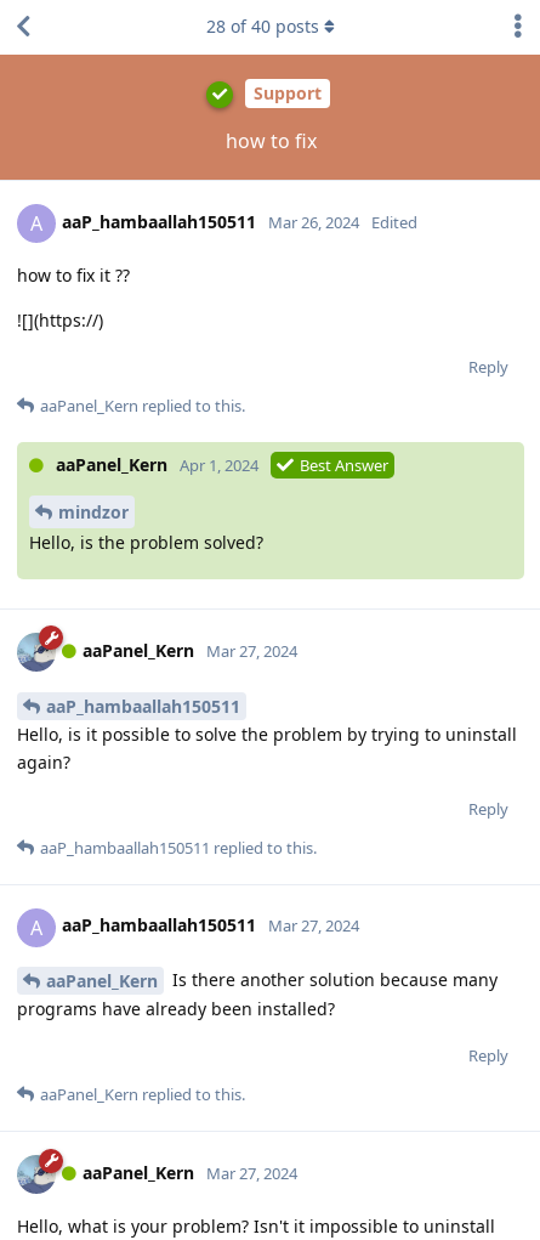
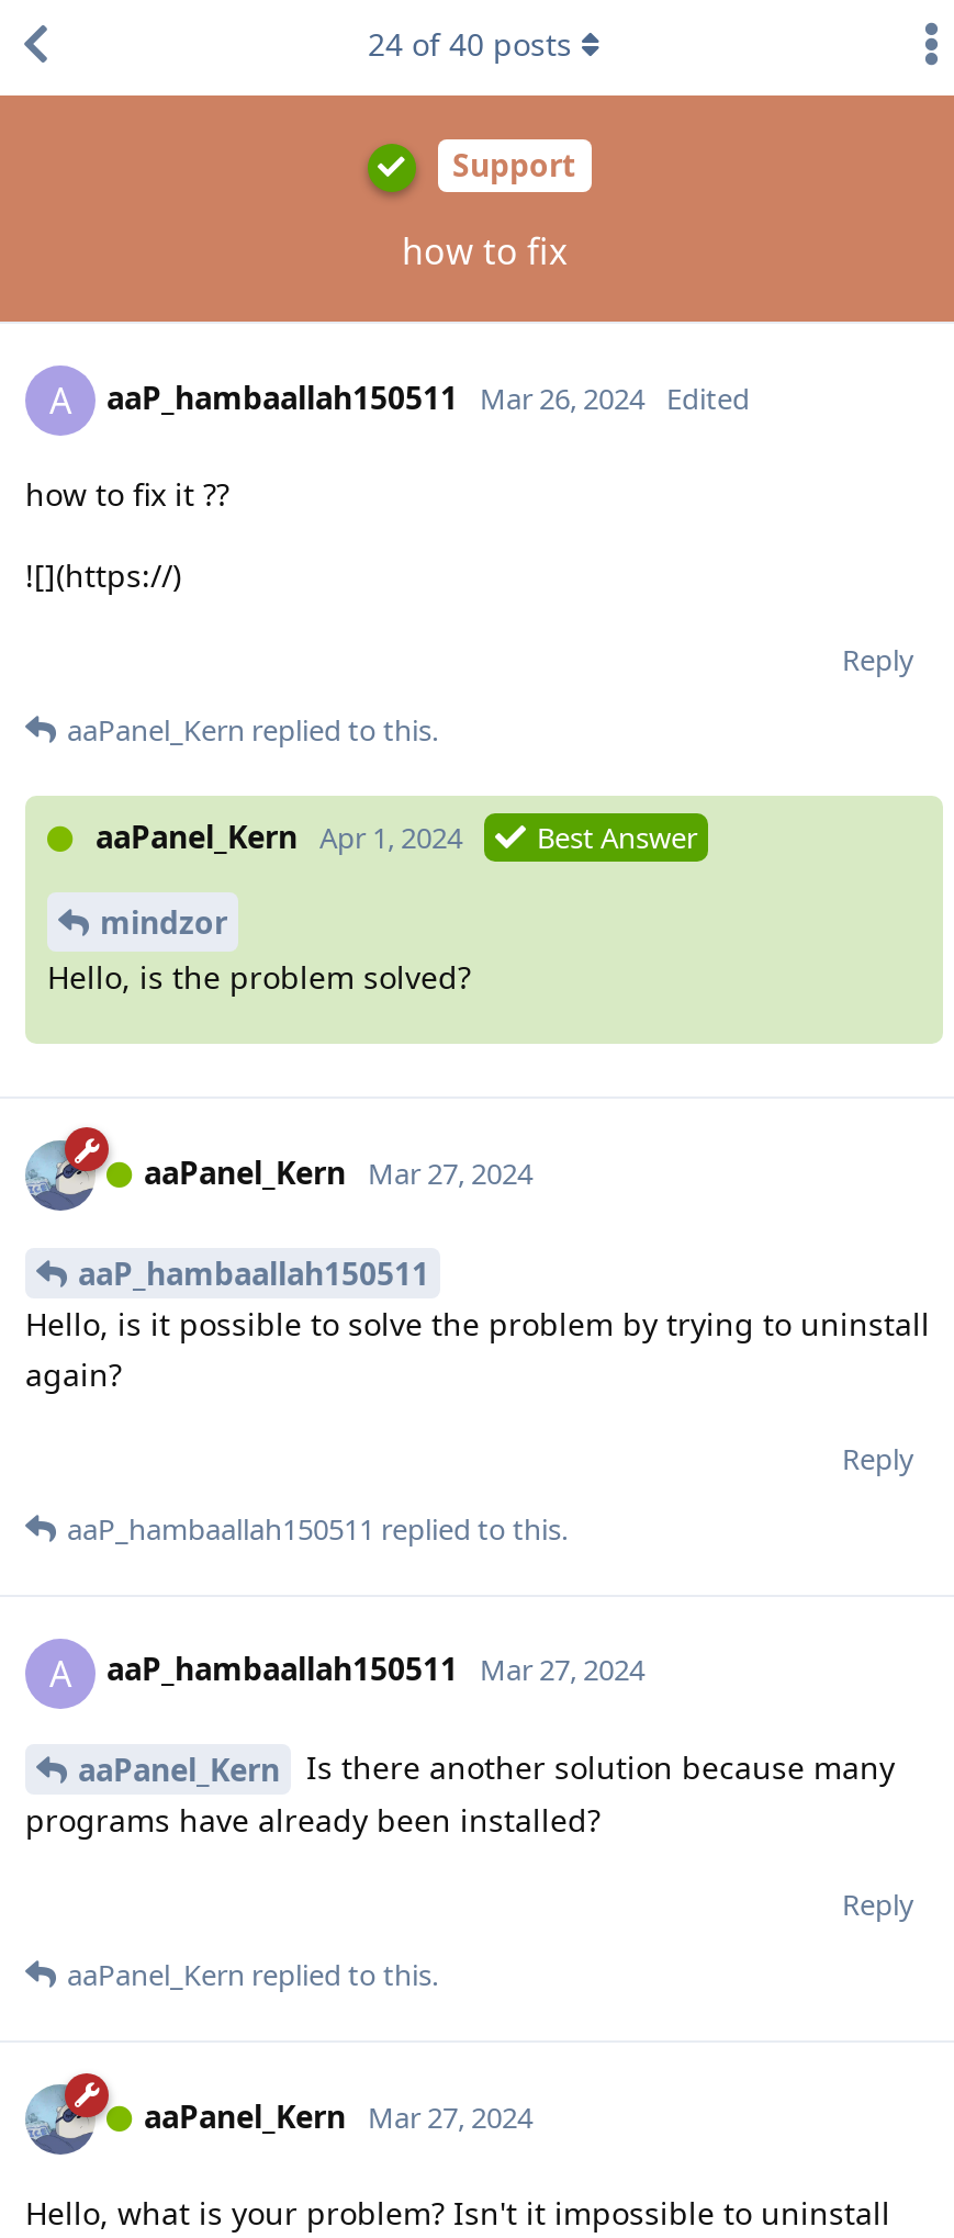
[206,15,319,38] 28 of 40 posts -> [368,23,572,65] 24 of 40 posts

